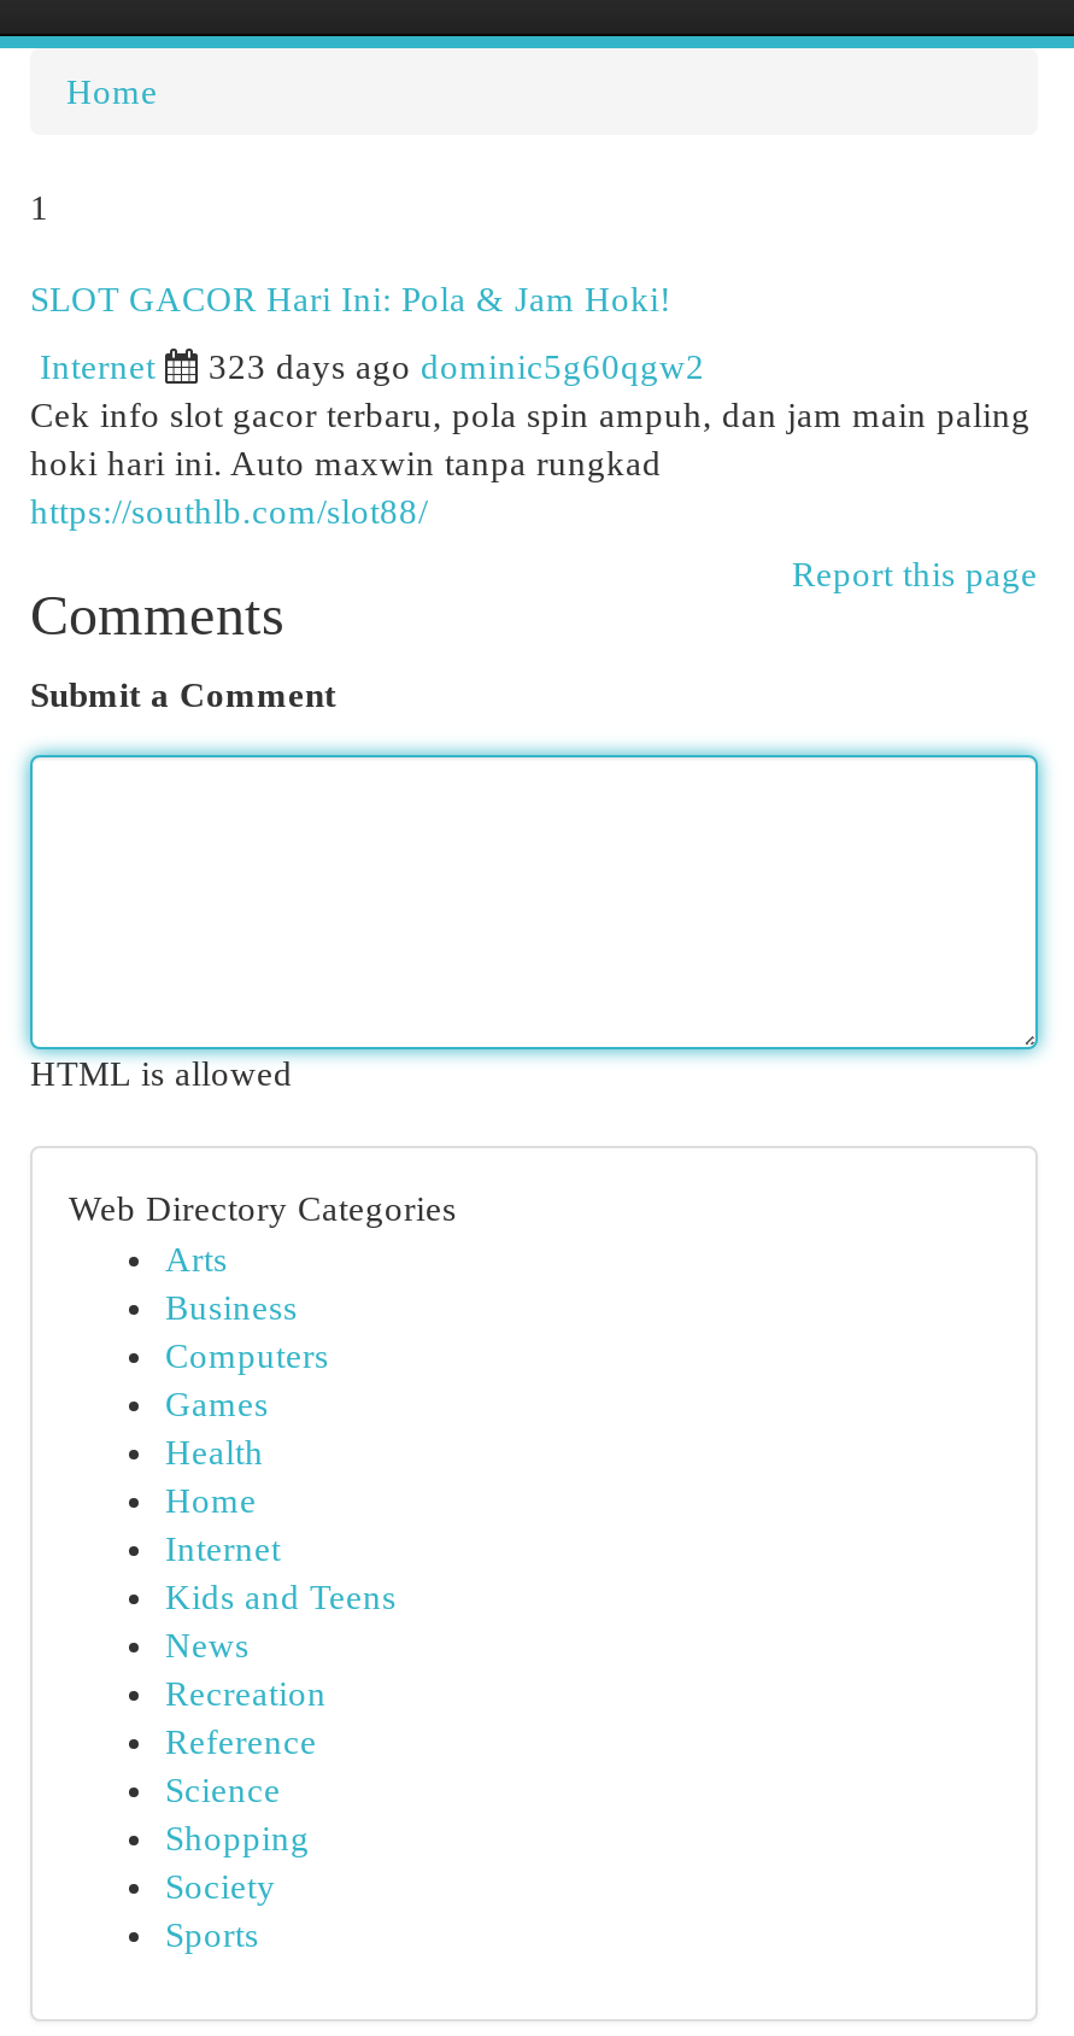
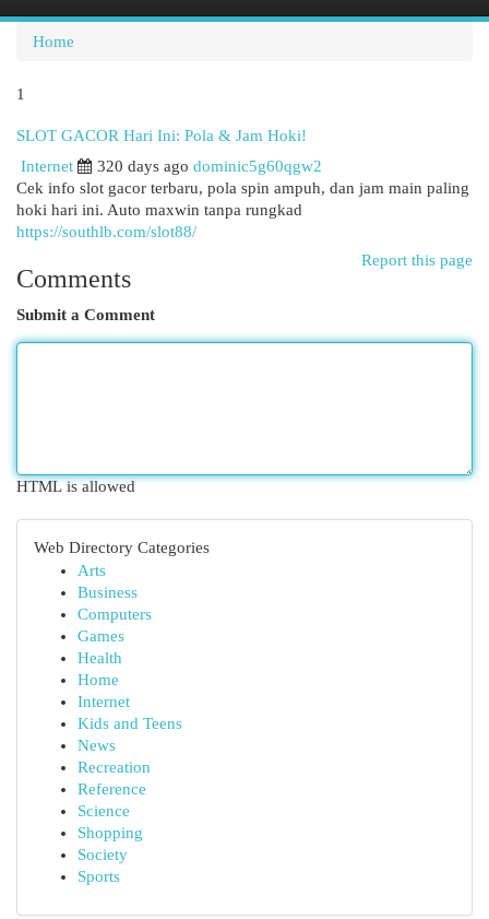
[209,347,705,386] 323 days ago dominic5g60qgw2 -> [97,157,322,175] 320 days ago dominic5g60qgw2

